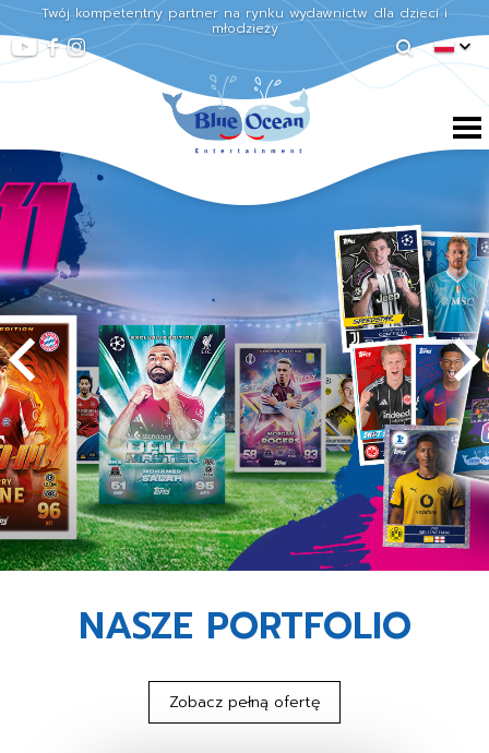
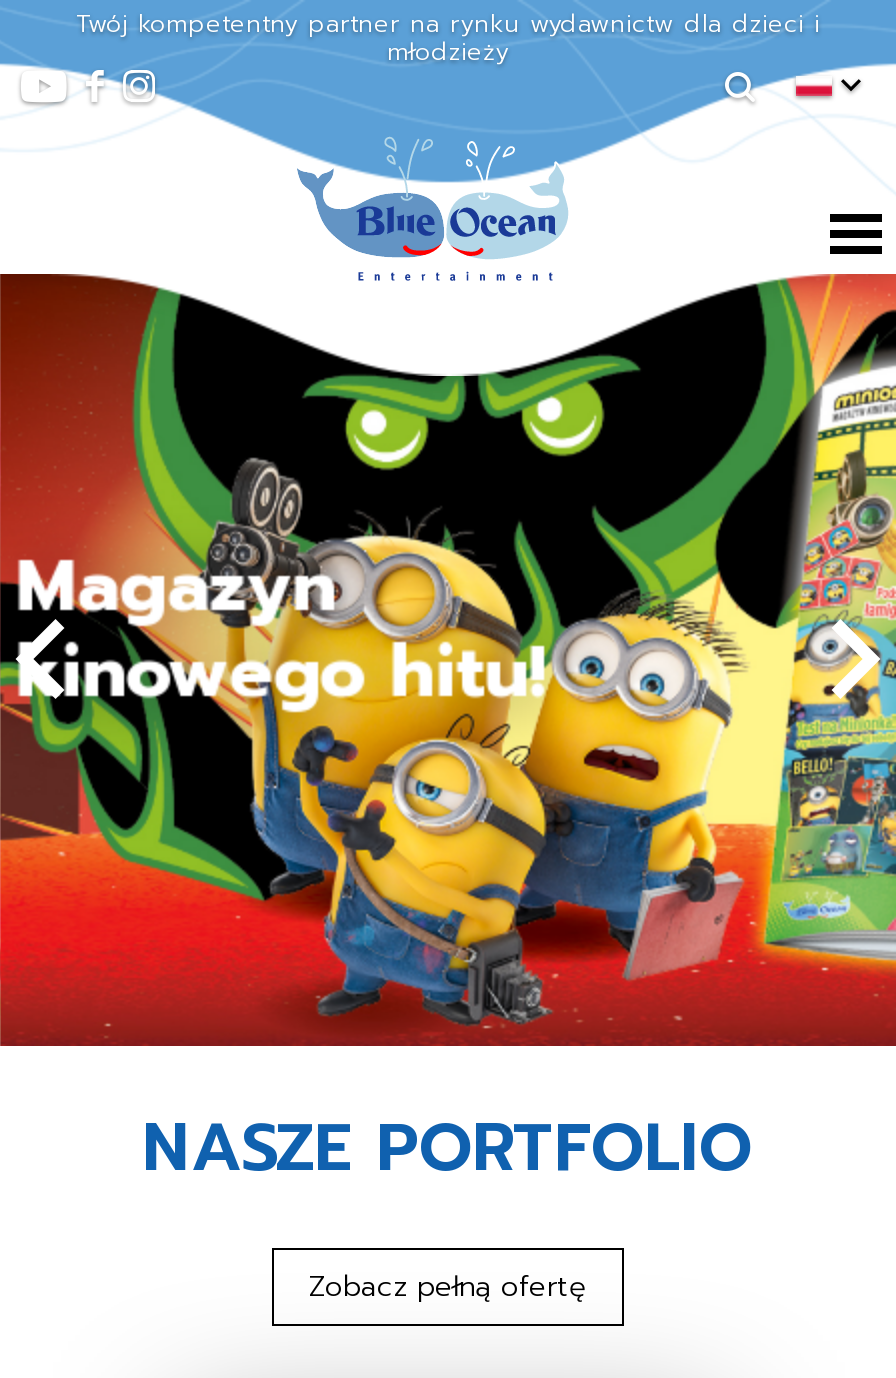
none -> [15,532,547,726] Magazyn | kinowego hitu!
[3,148,486,572] [image] -> [6,272,890,1048] [image]

